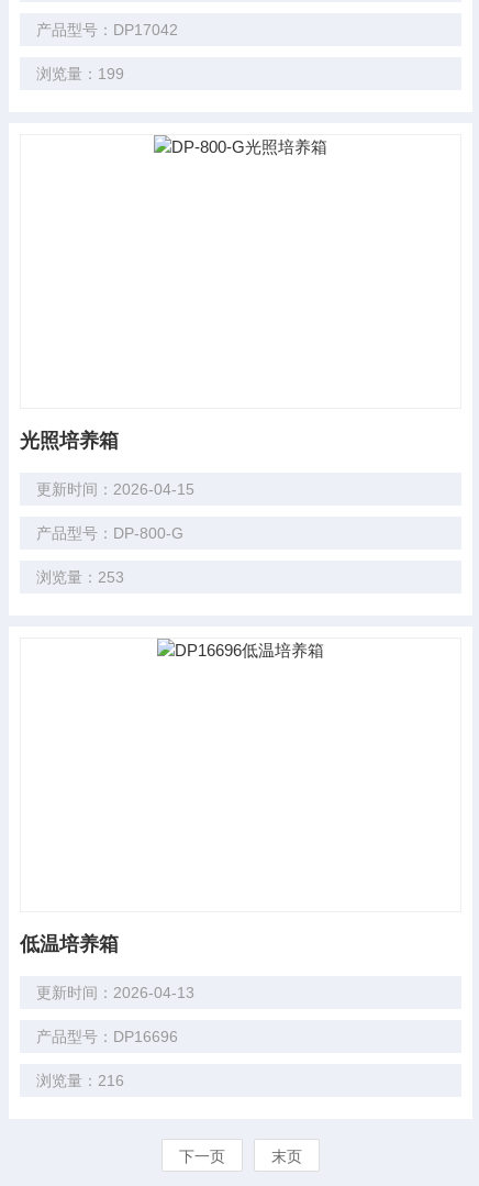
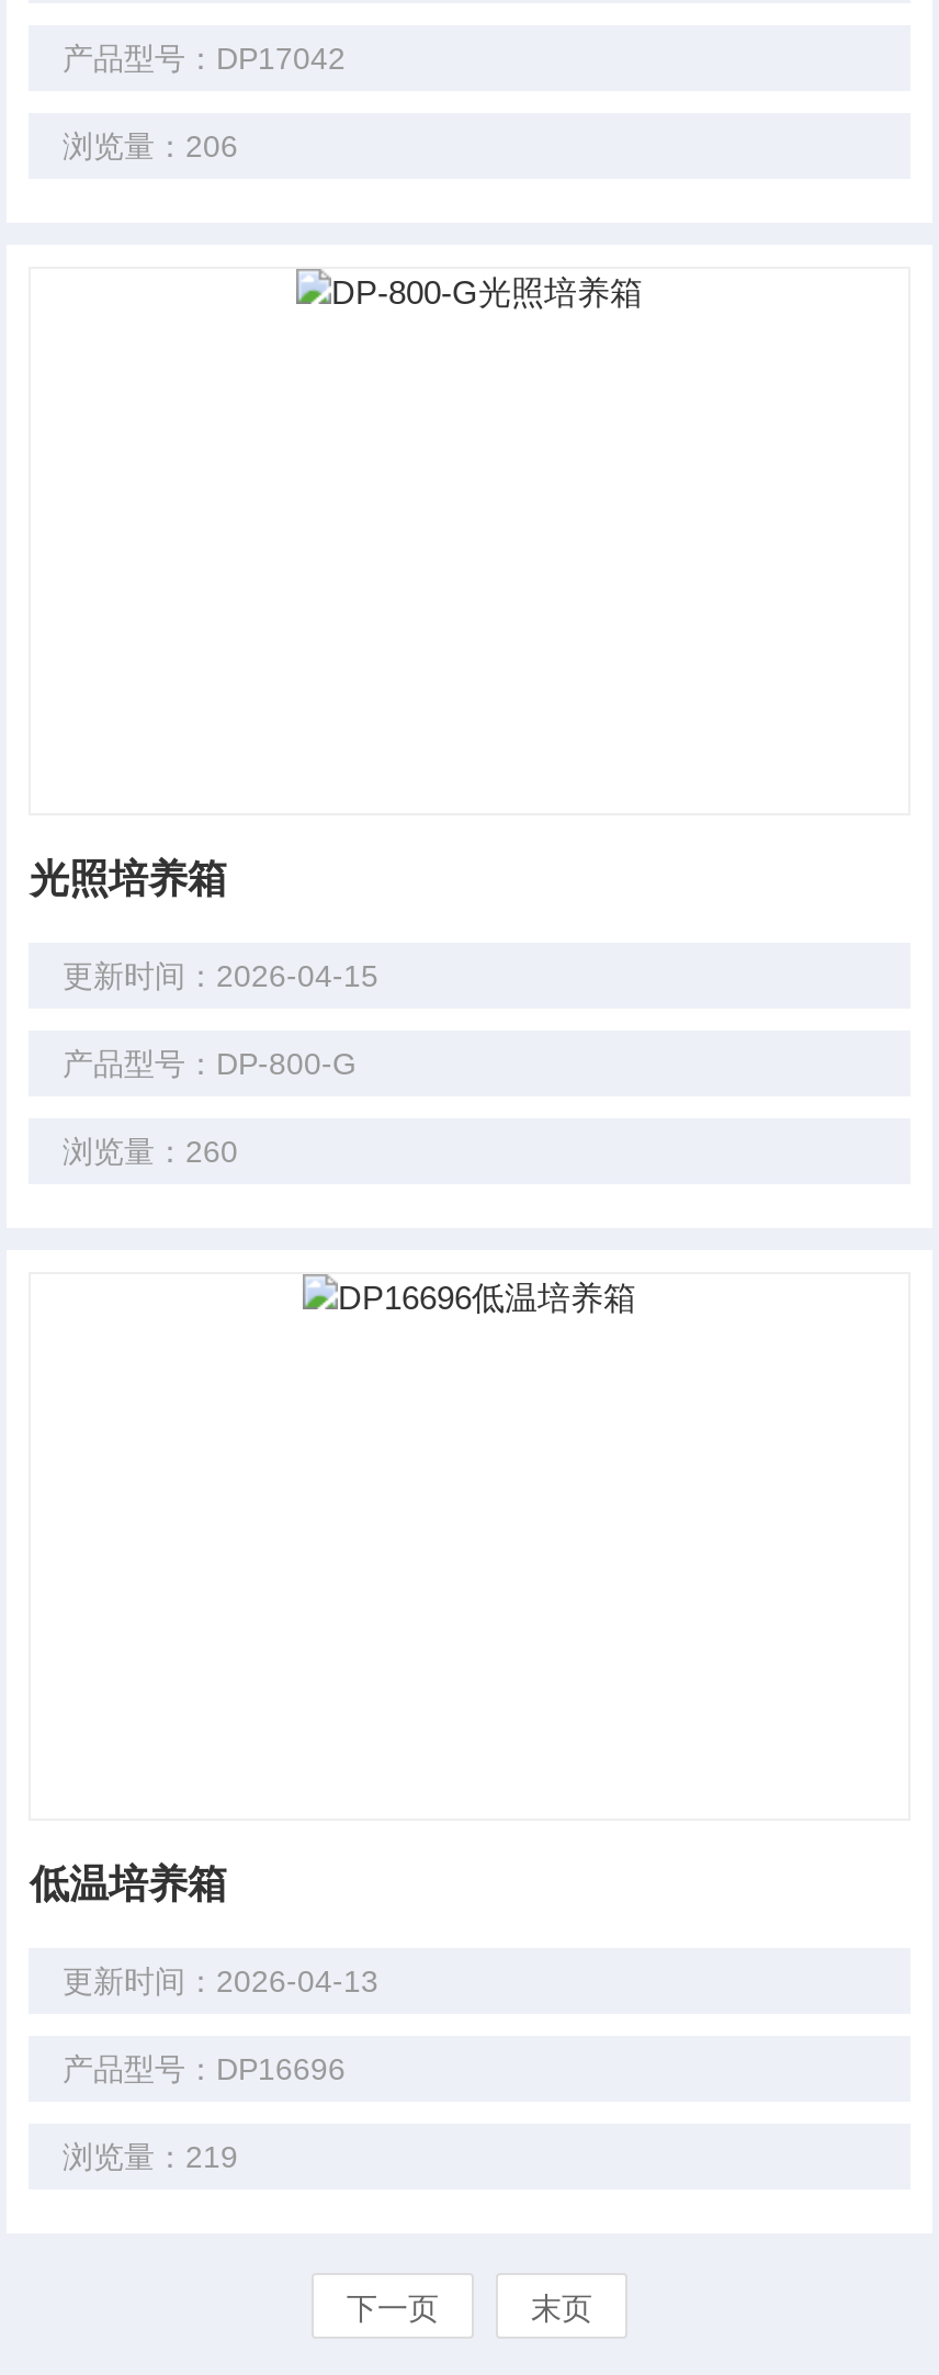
[37,65,125,82] 浏览量：199 -> [62,128,238,164] 浏览量：206
[37,568,125,586] 浏览量：253 -> [62,1134,238,1169] 浏览量：260
[37,1072,125,1089] 浏览量：216 -> [62,2139,238,2174] 浏览量：219

